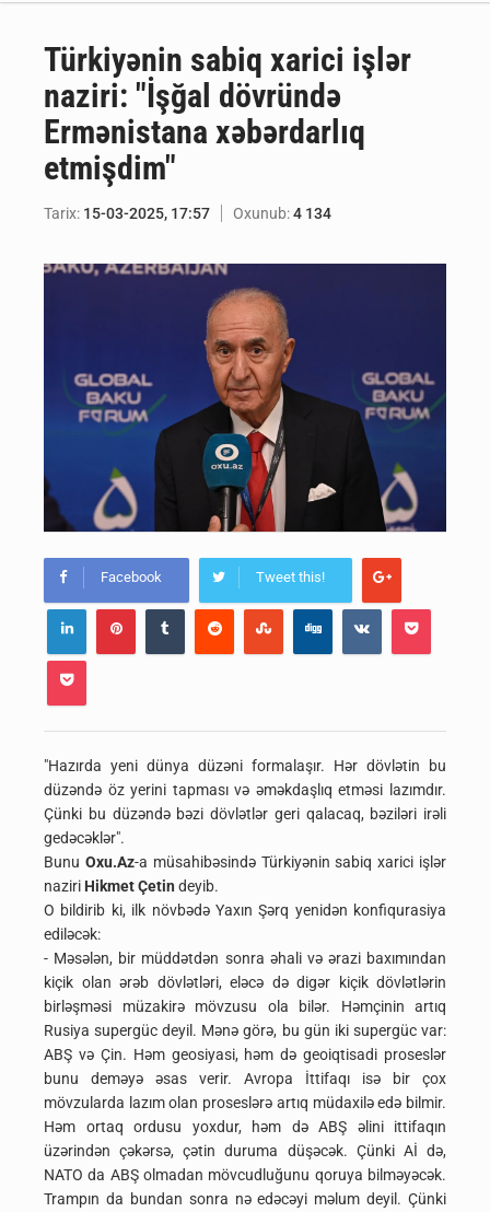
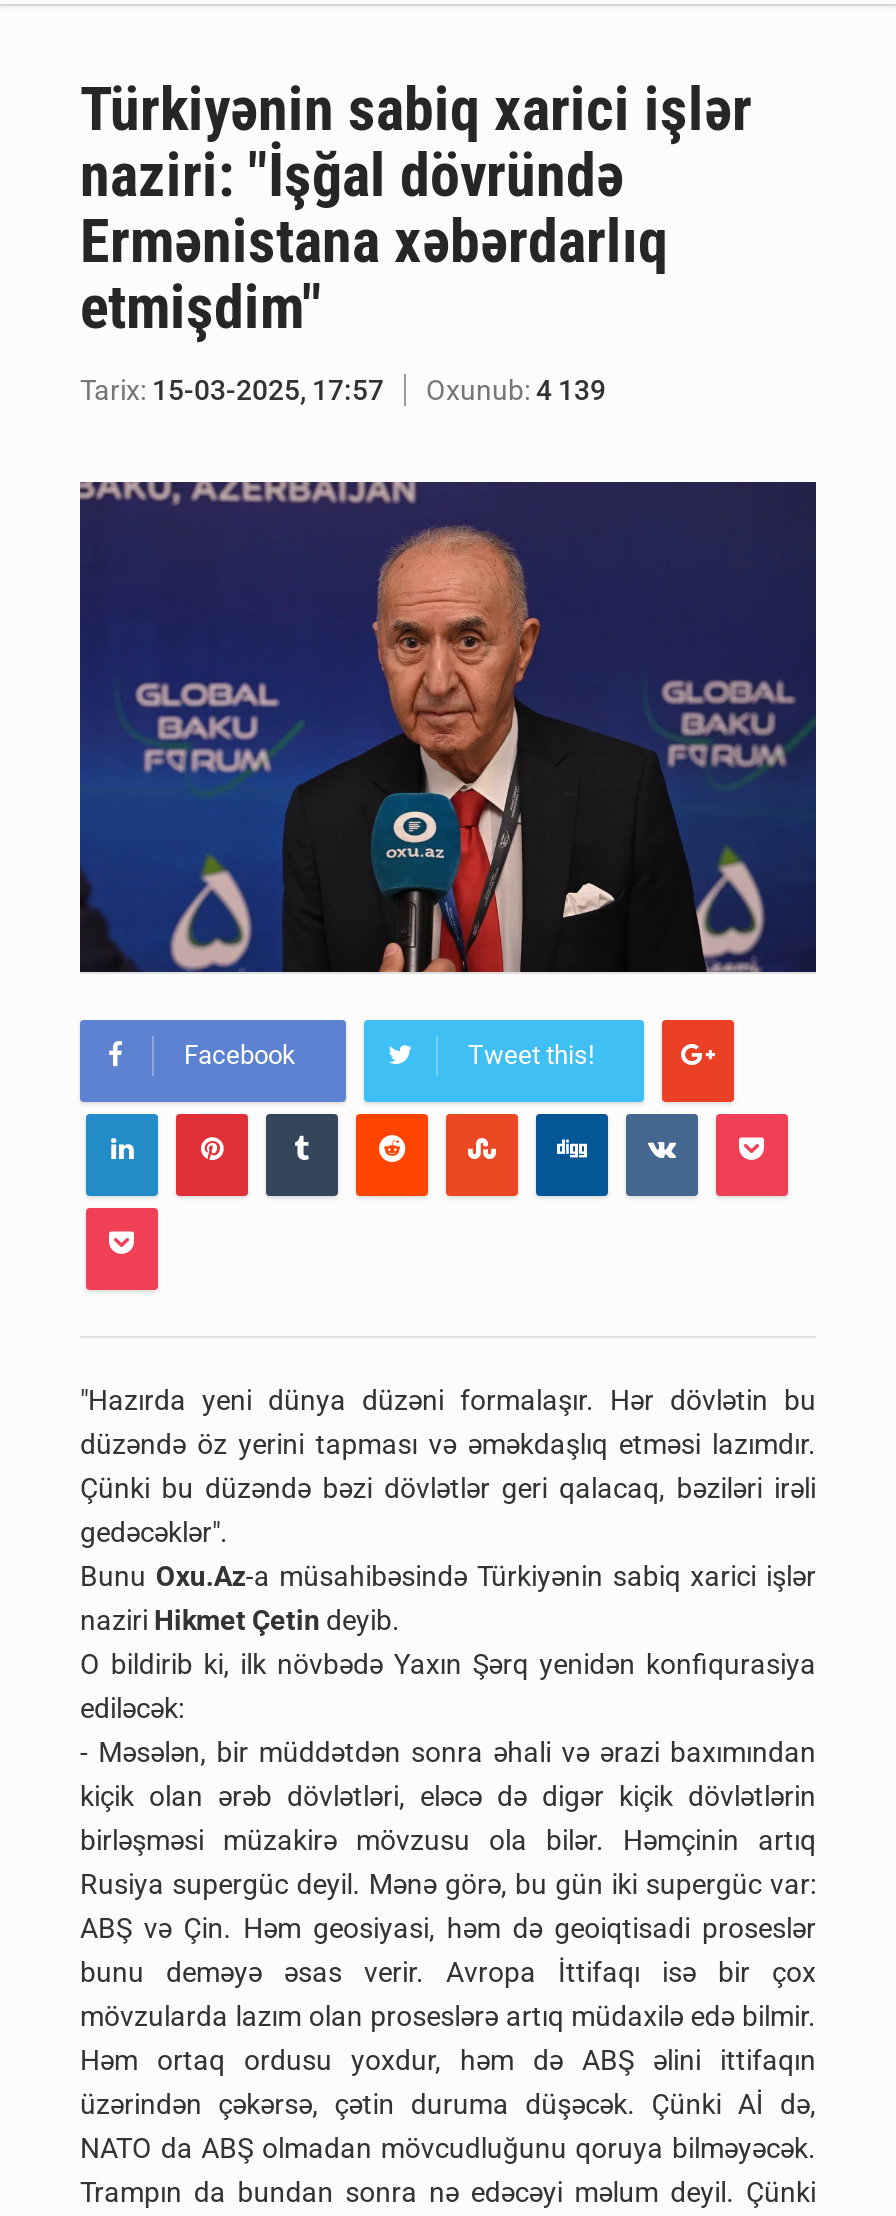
[44,205,331,222] Tarix: 15-03-2025, 17:57 Oxunub: 4 134 -> [80,374,606,406] Tarix: 15-03-2025, 17:57 Oxunub: 4 139

